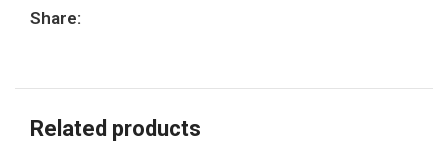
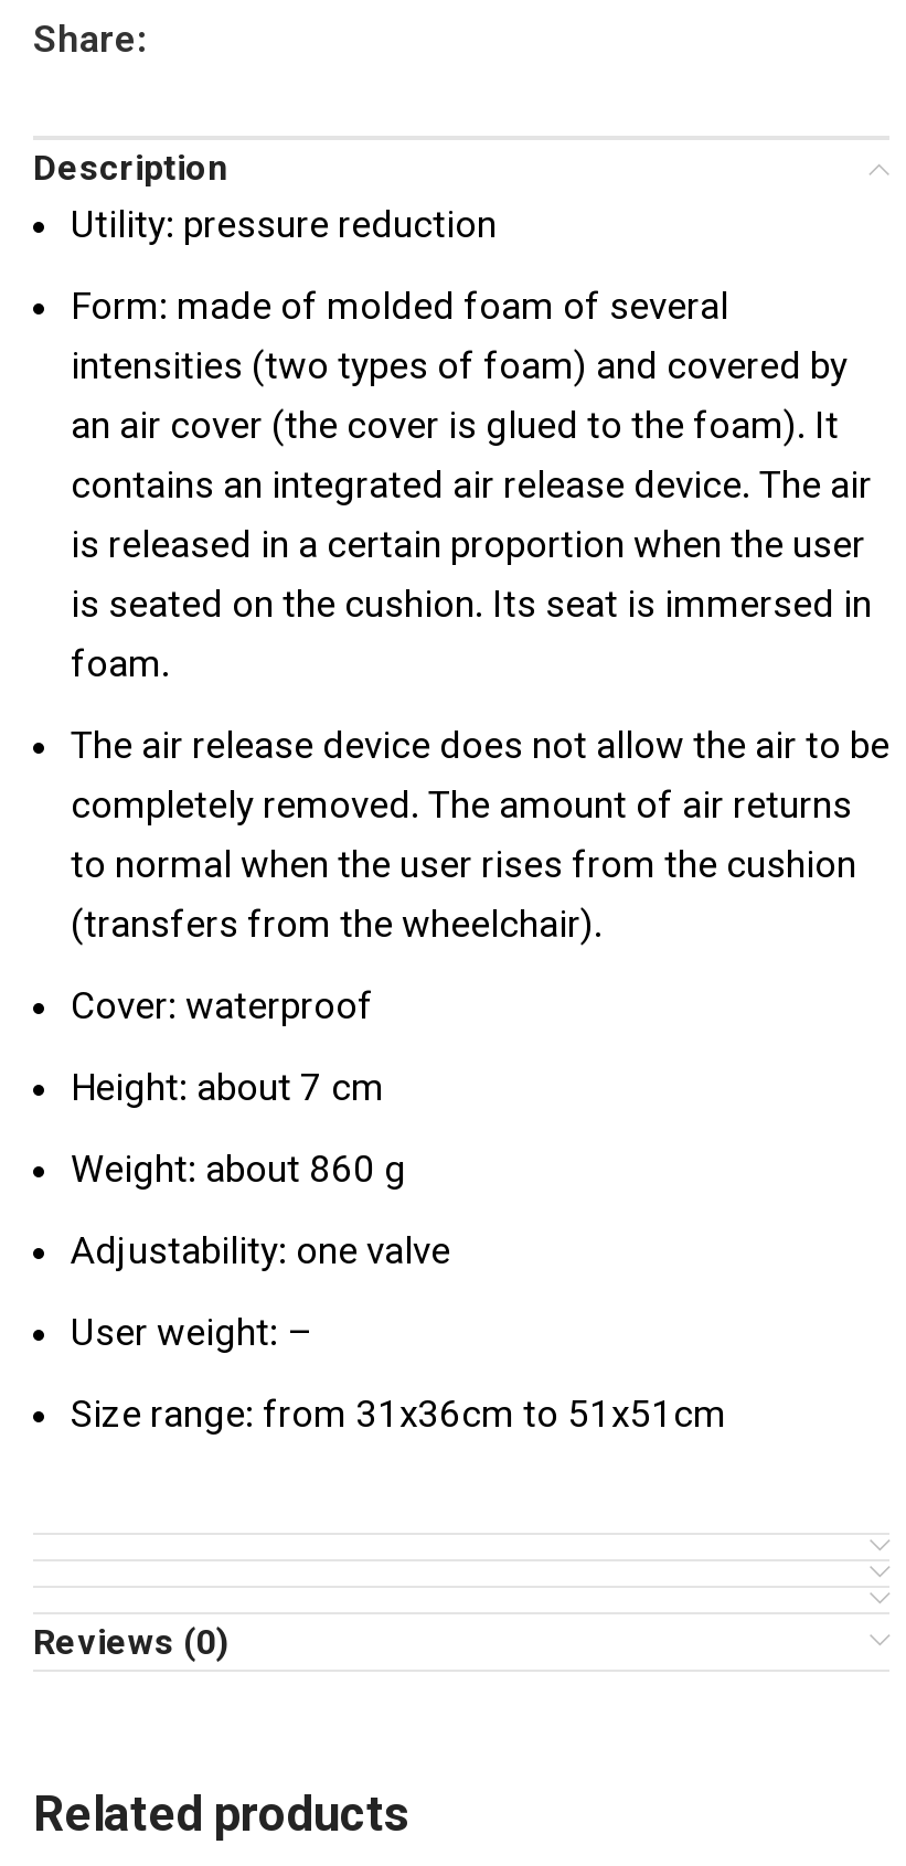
none -> [33,147,889,1436] Description | Utility: pressure reduction | Form: made of molded foam of several | intensities (two types of foam) and covered by | an air cover (the cover is glued to the foam). It | contains an integrated air release device. The air | is released in a certain proportion when the user | is seated on the cushion. Its seat is immersed in | foam. | The air release device does not allow the air to be | completely removed. The amount of air returns | to normal when the user rises from the cushion | (transfers from the wheelchair). | Cover: waterproof | Height: about 7 cm | Weight: about 860 g | Adjustability: one valve | User weight: – | Size range: from 31x36cm to 51x51cm
none -> [33,1621,230,1663] Reviews (0)

